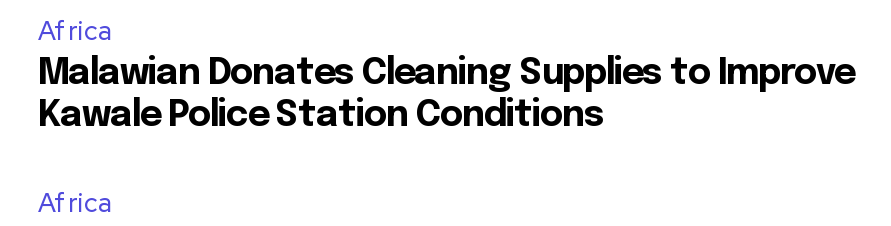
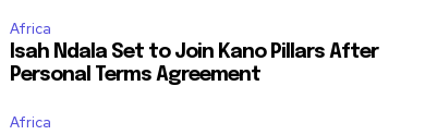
[38,56,854,134] Malawian Donates Cleaning Supplies to Improve | Kawale Police Station Conditions -> [10,42,378,85] Isah Ndala Set to Join Kano Pillars After | Personal Terms Agreement

